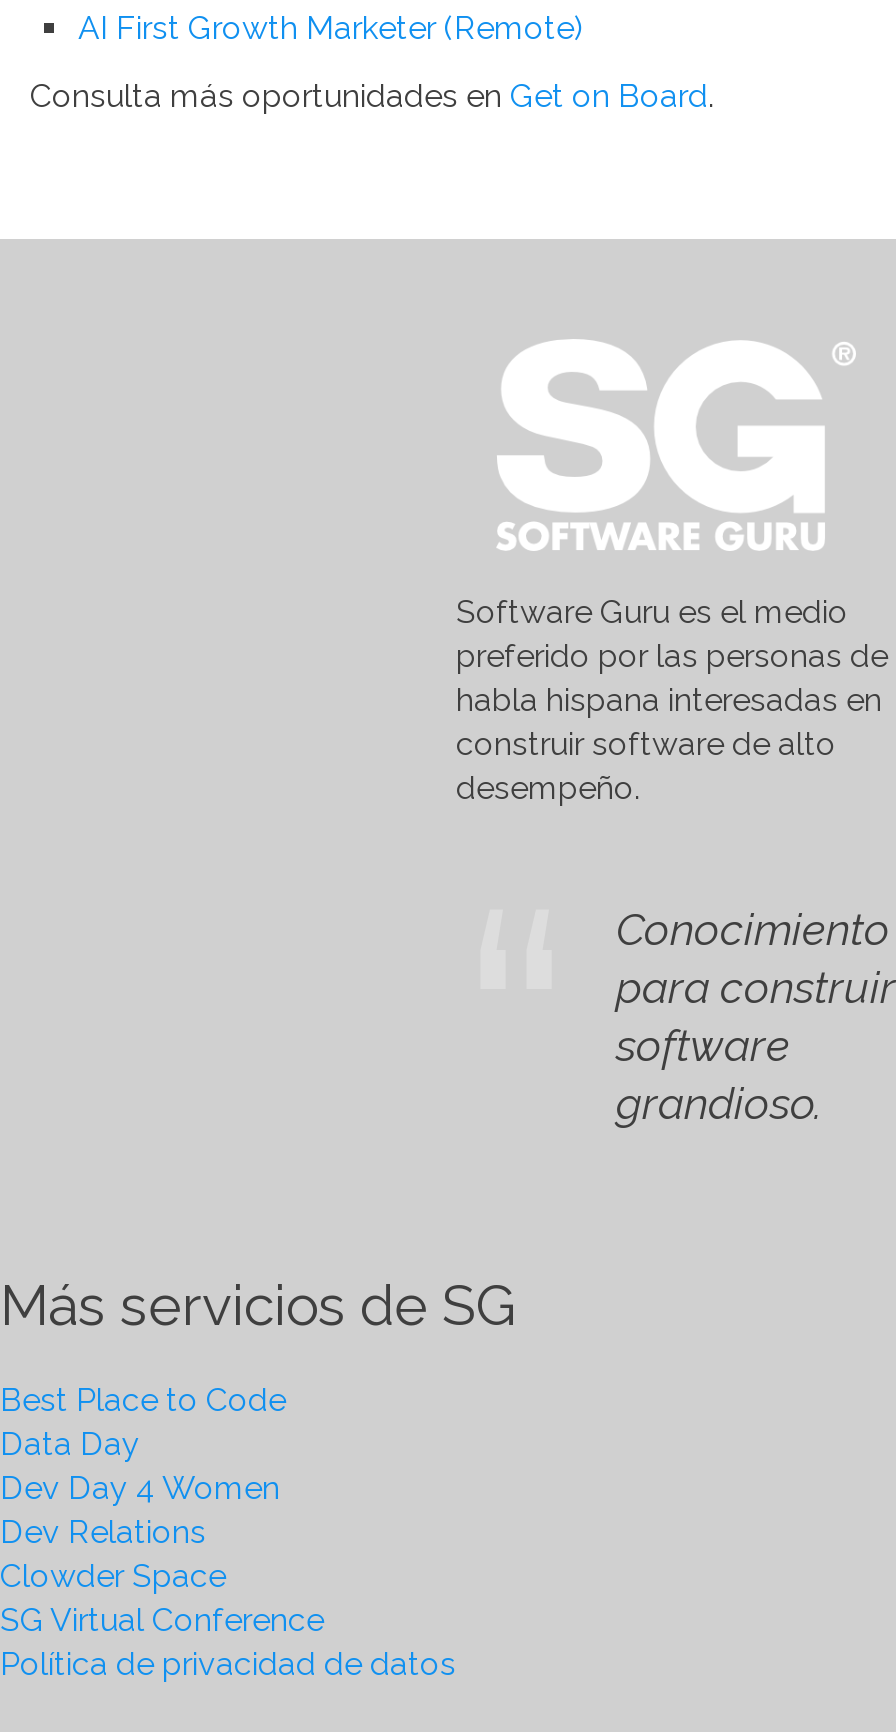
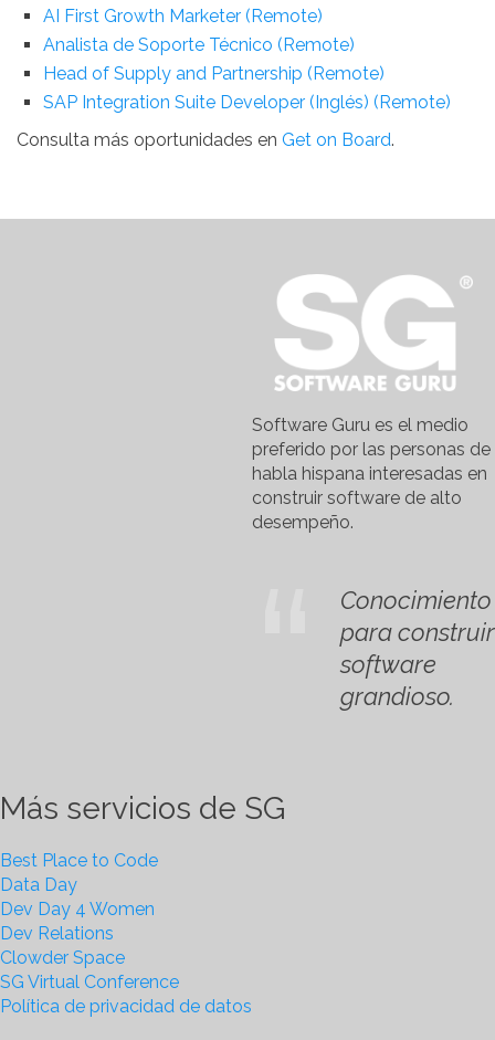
none -> [43,34,451,113] Analista de Soporte Técnico (Remote) | Head of Supply and Partnership (Remote) | SAP Integration Suite Developer (Inglés) (Remote)

